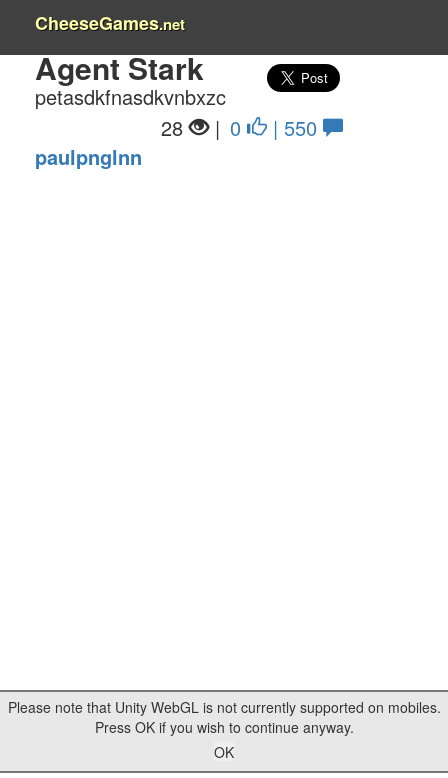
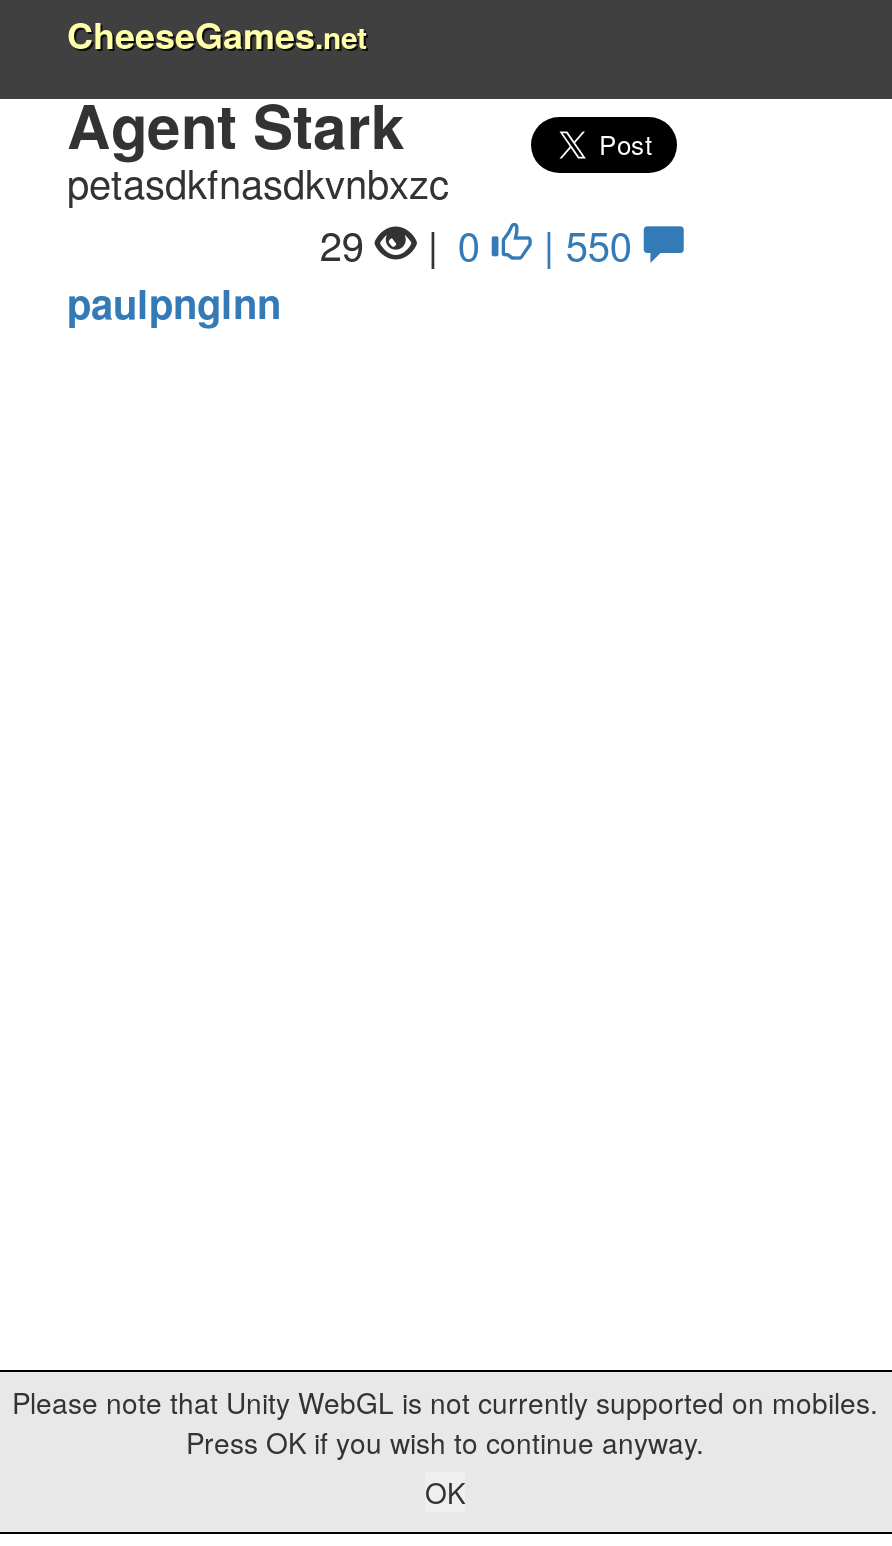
[161,113,189,142] 28 -> [320,215,376,273] 29

